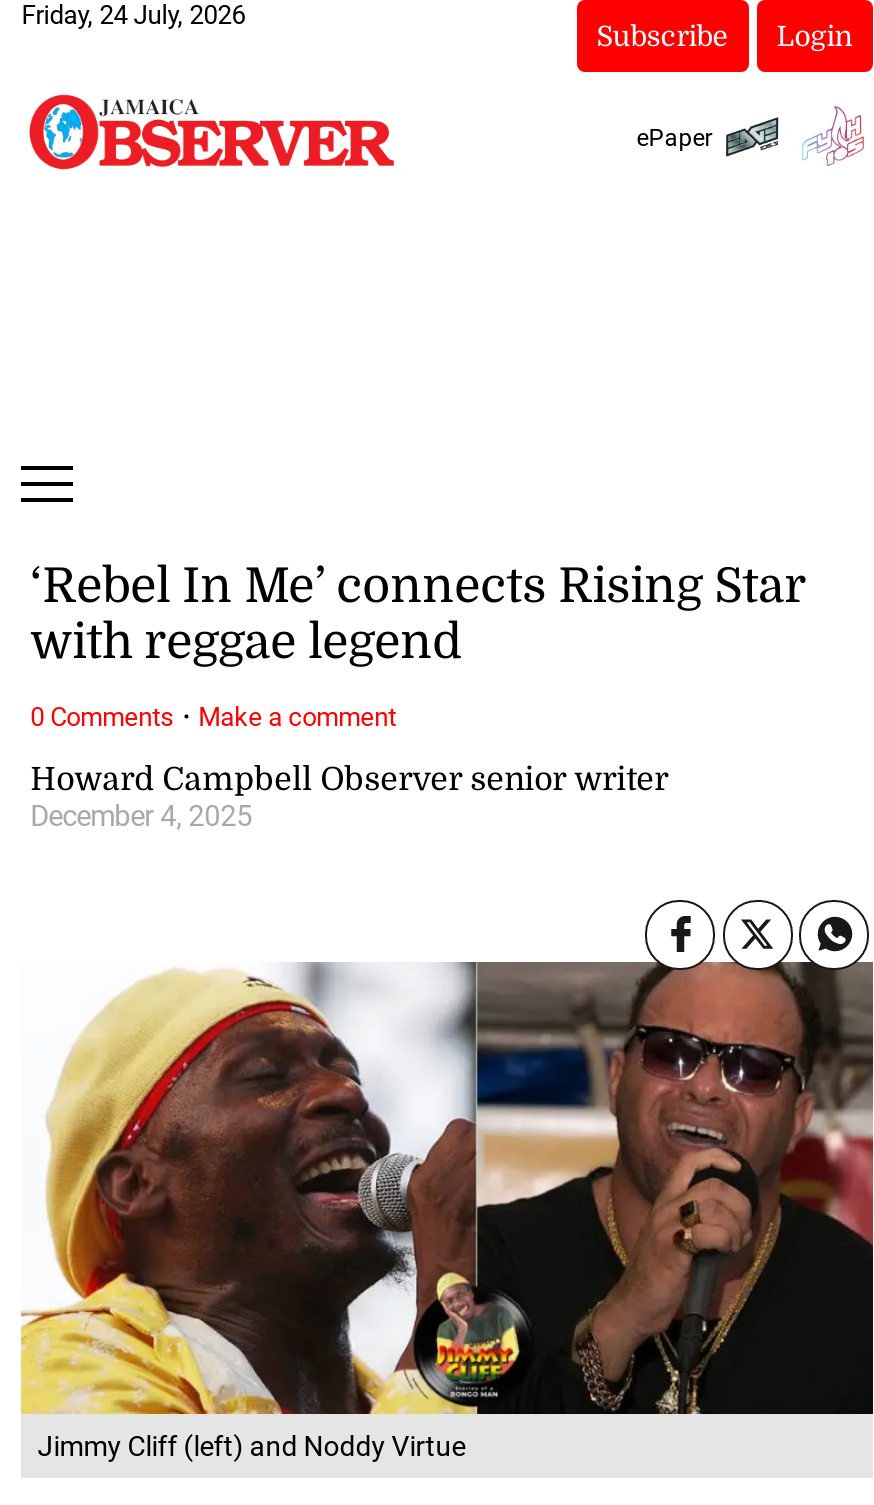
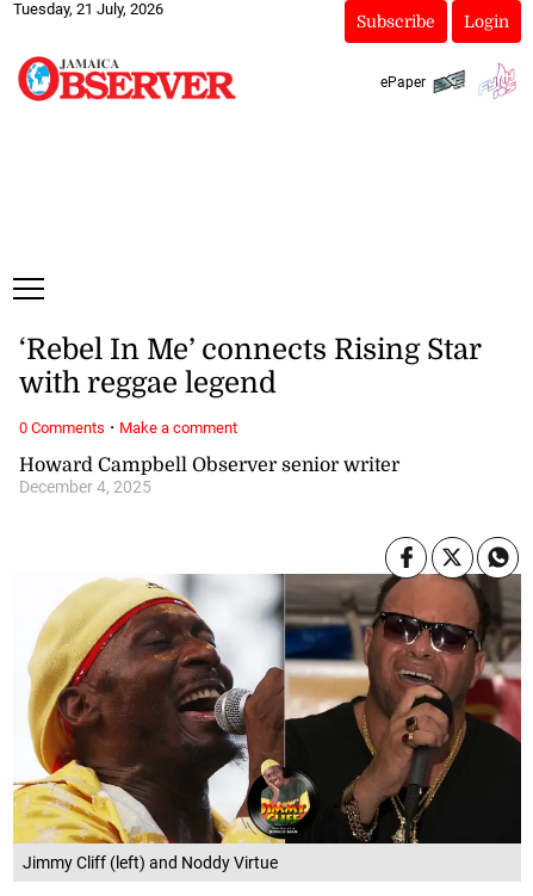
[21,0,245,30] Friday, 24 July, 2026 -> [13,0,164,18] Tuesday, 21 July, 2026

